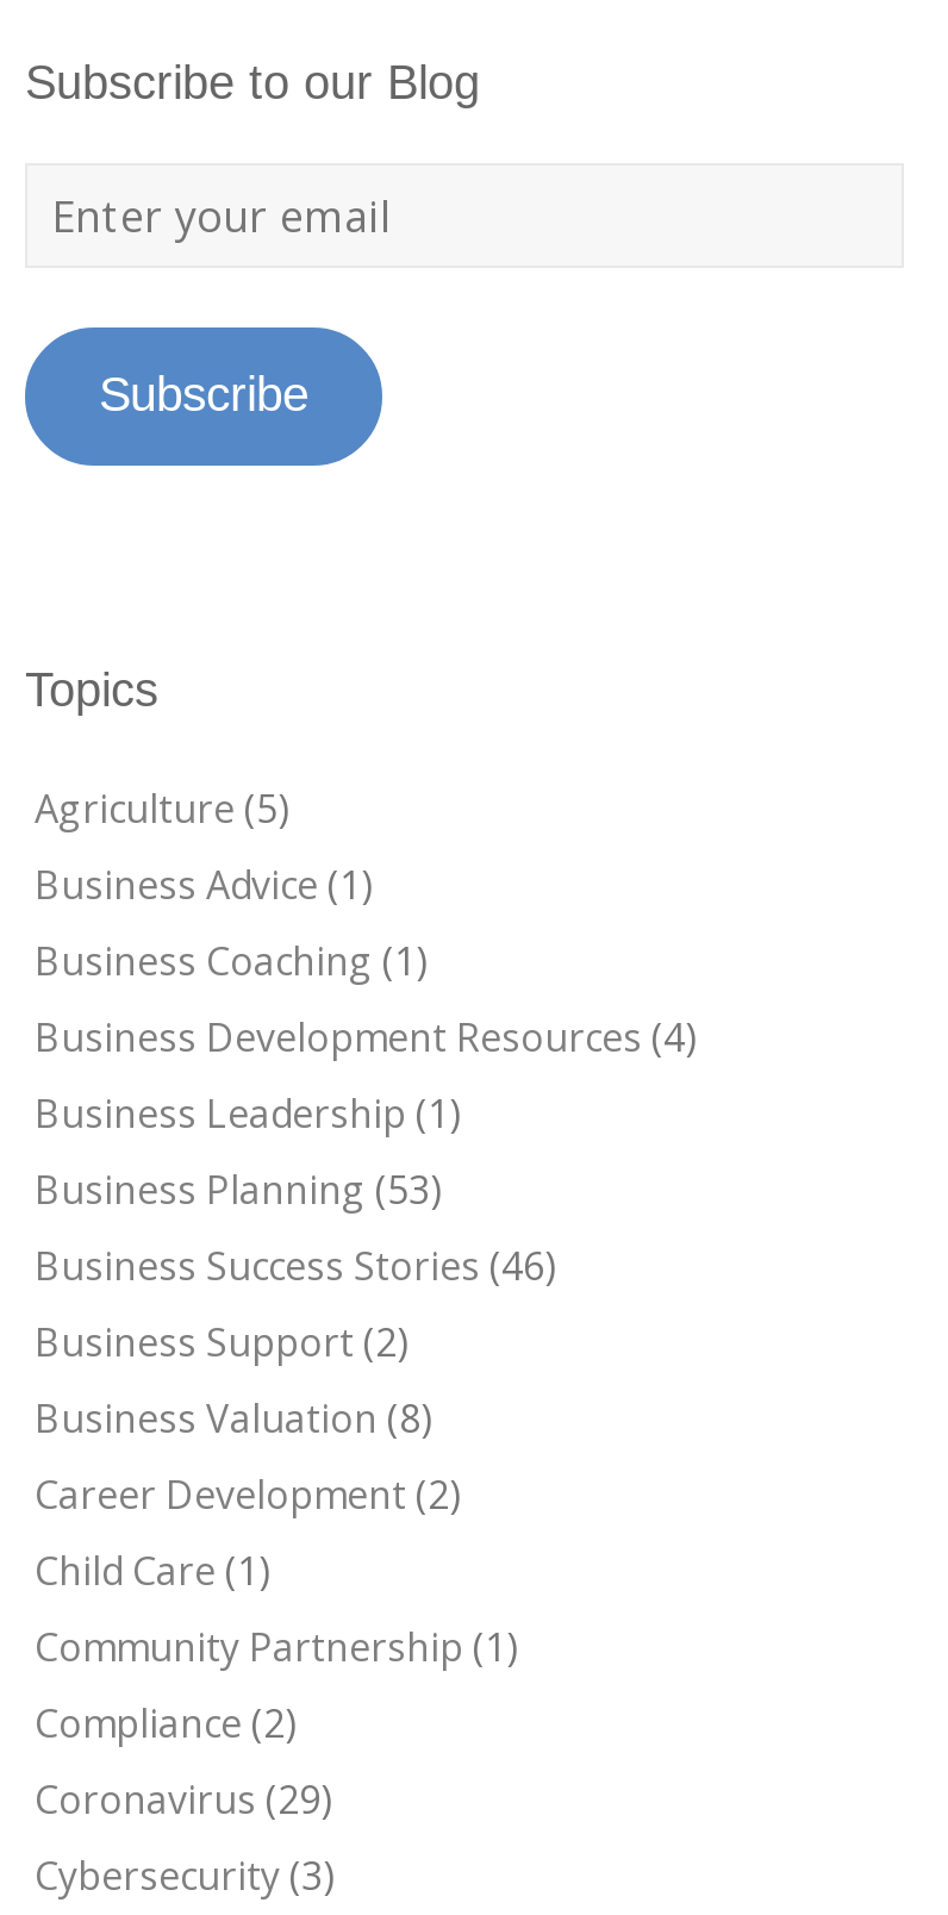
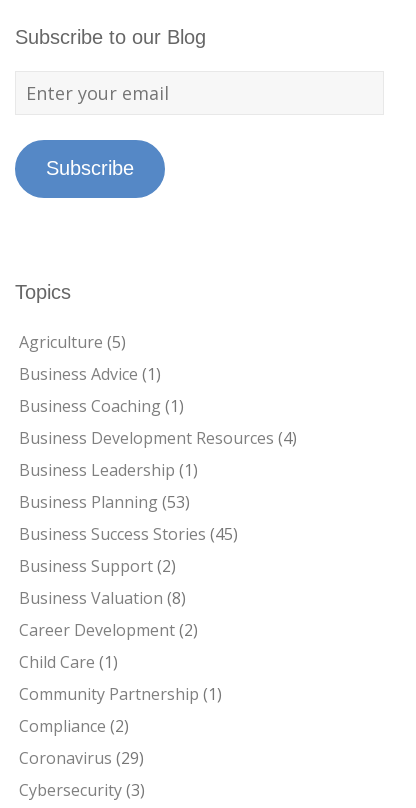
[35,1239,556,1291] Business Success Stories (46) -> [19,522,238,544] Business Success Stories (45)

